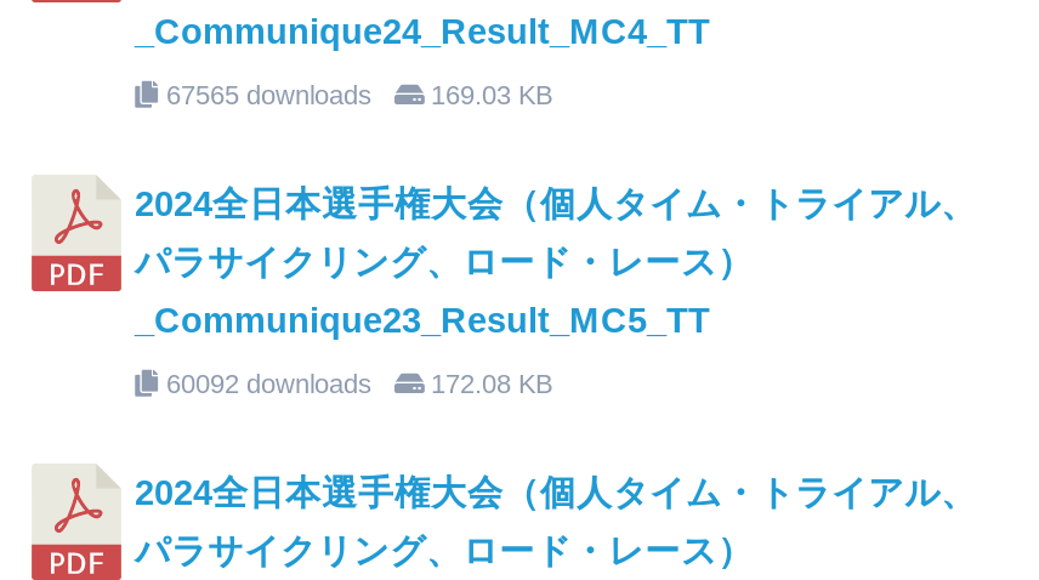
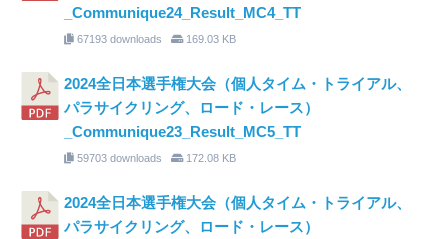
[159,79,552,108] 67565 downloads 169.03 KB -> [74,33,236,45] 67193 downloads 169.03 KB
[159,368,552,397] 60092 downloads 172.08 KB -> [74,152,236,164] 59703 downloads 172.08 KB

